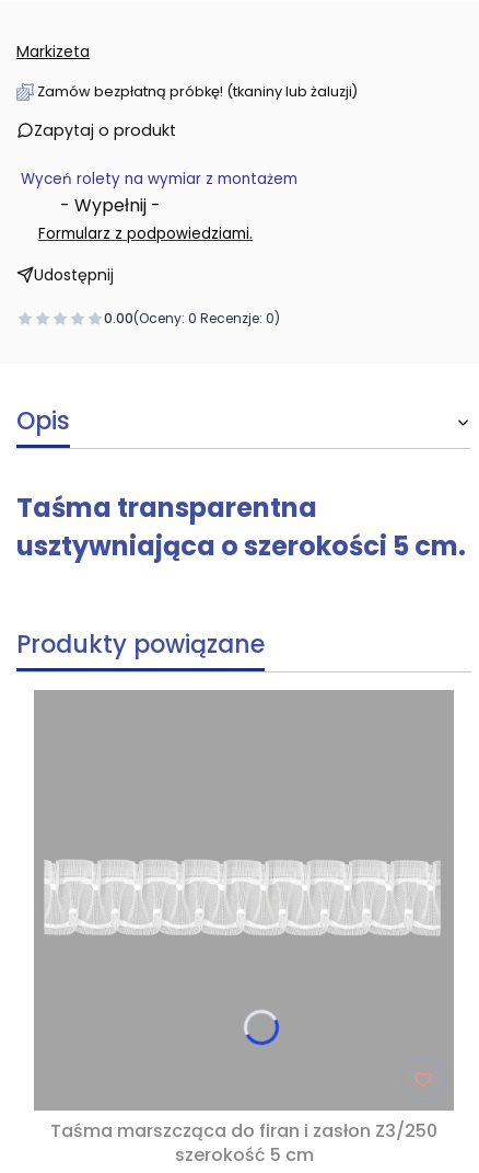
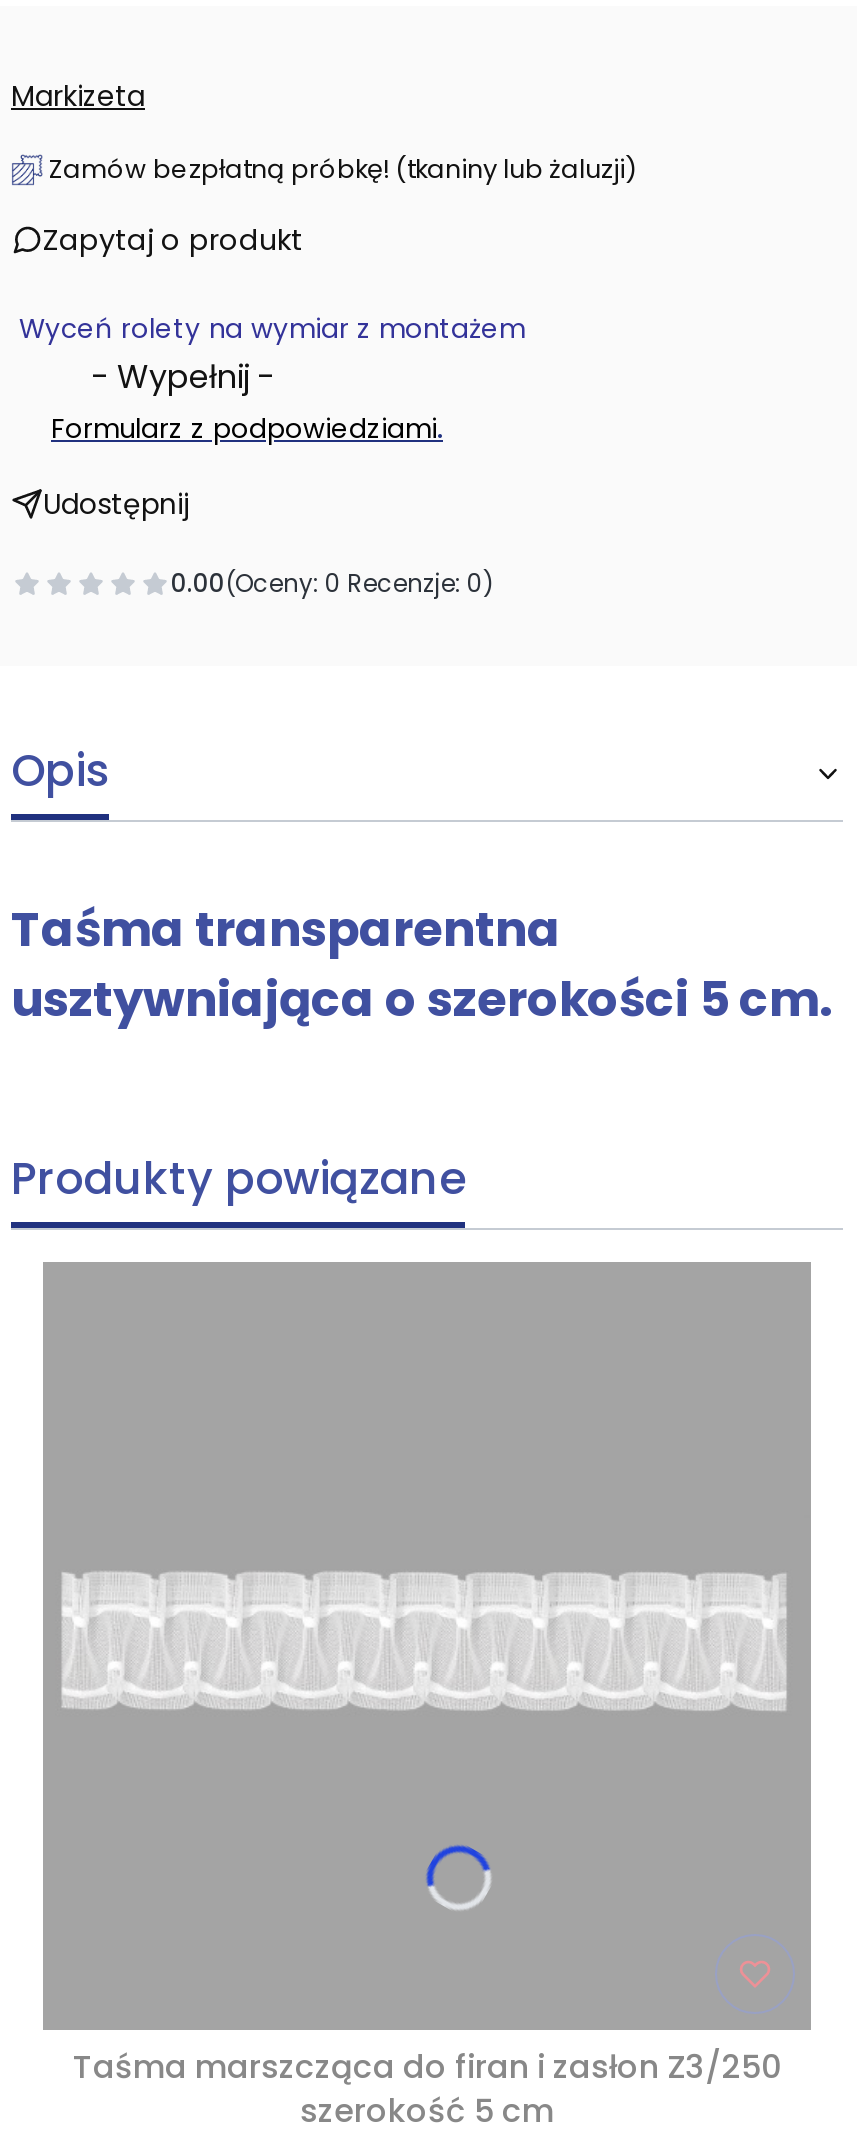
[243,1009,280,1046] [image] -> [425,1844,493,1912] [image]

